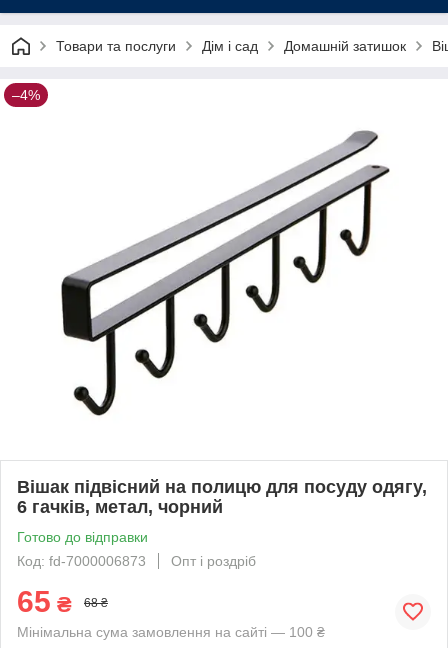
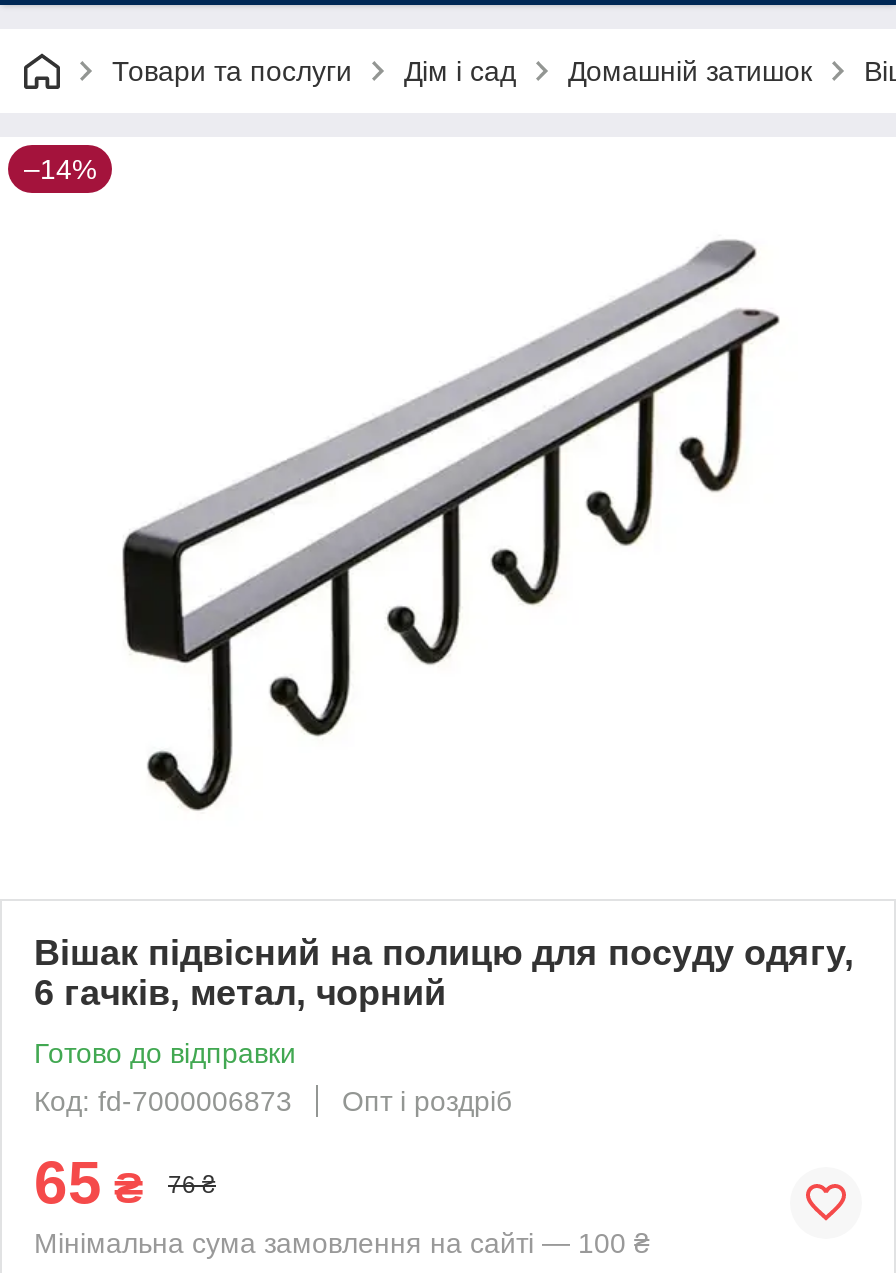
[12,87,40,103] –4% -> [24,153,96,185] –14%
[17,585,108,618] 65 ₴ 68 ₴ -> [34,1149,216,1215] 65 ₴ 76 ₴

